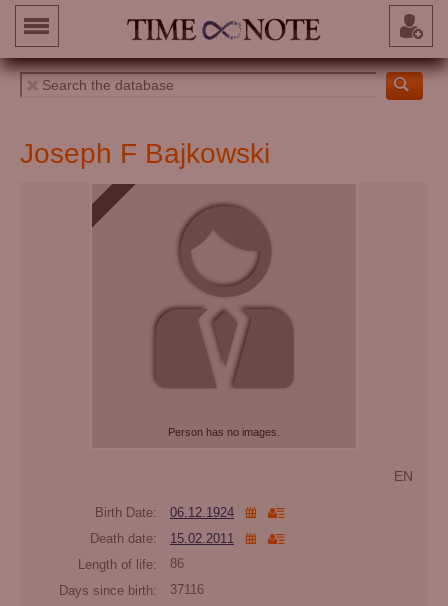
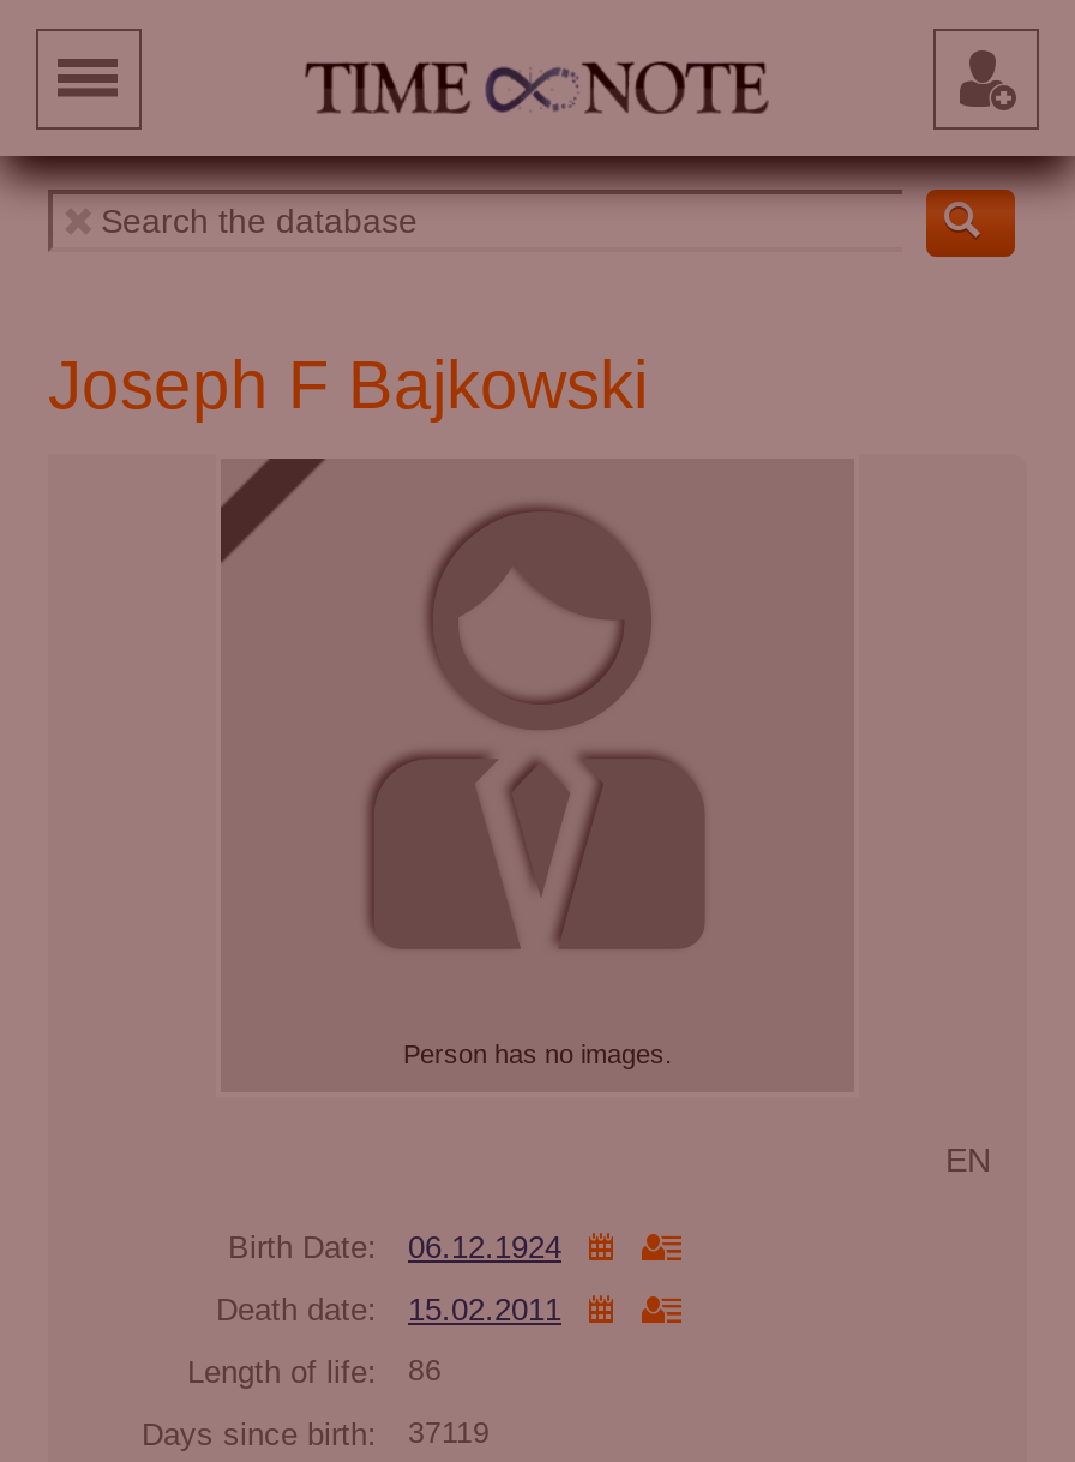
[59,583,204,598] Days since birth: 37116 -> [142,1415,490,1451] Days since birth: 37119

